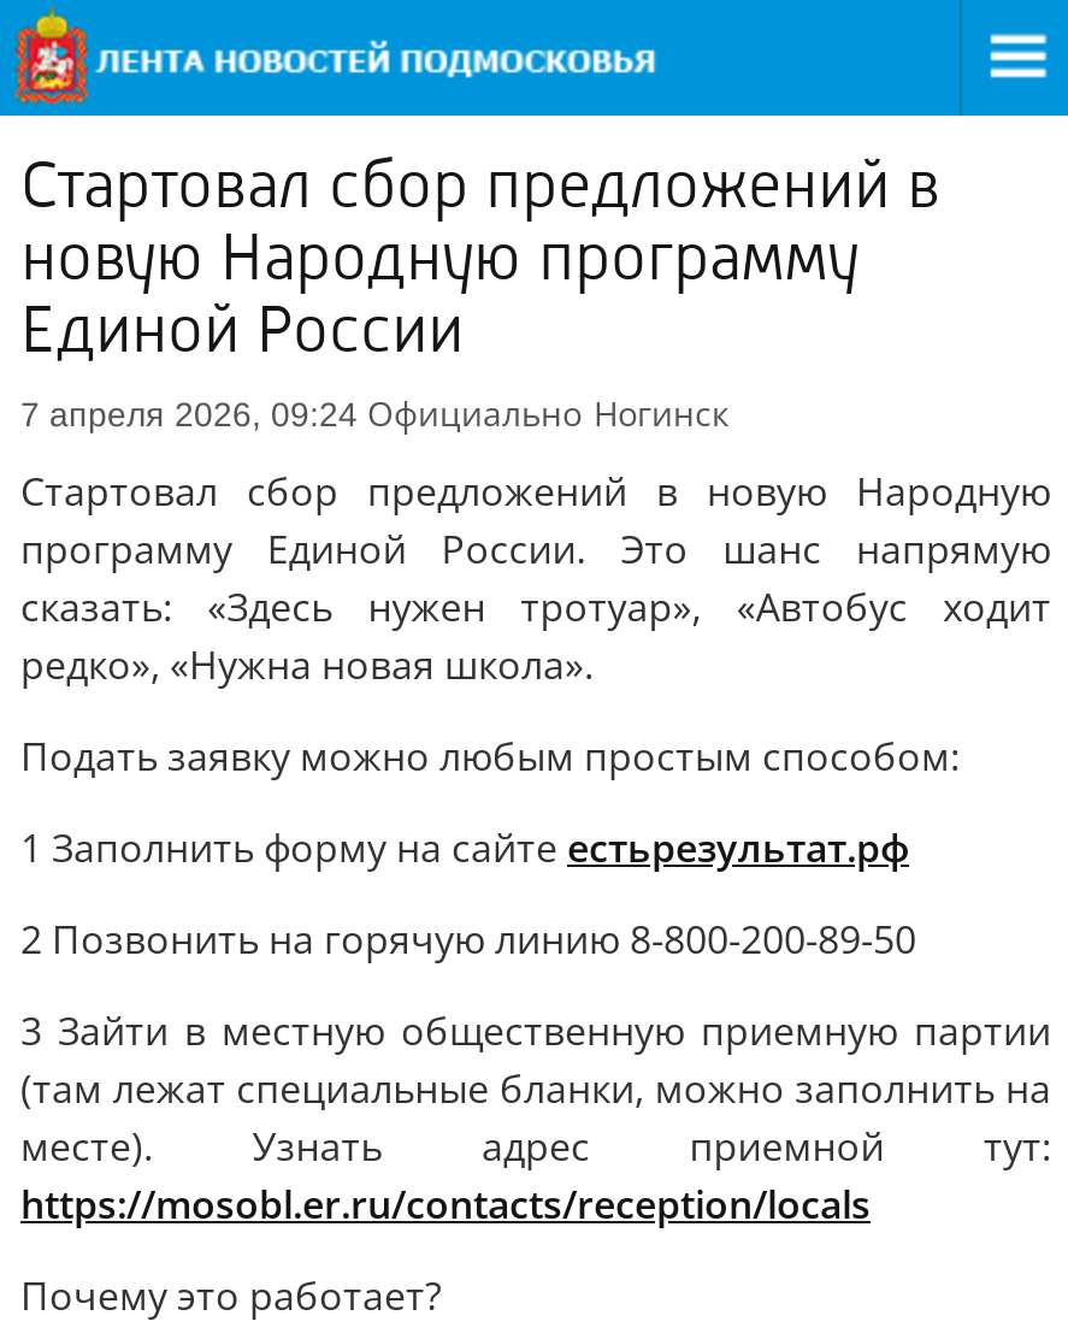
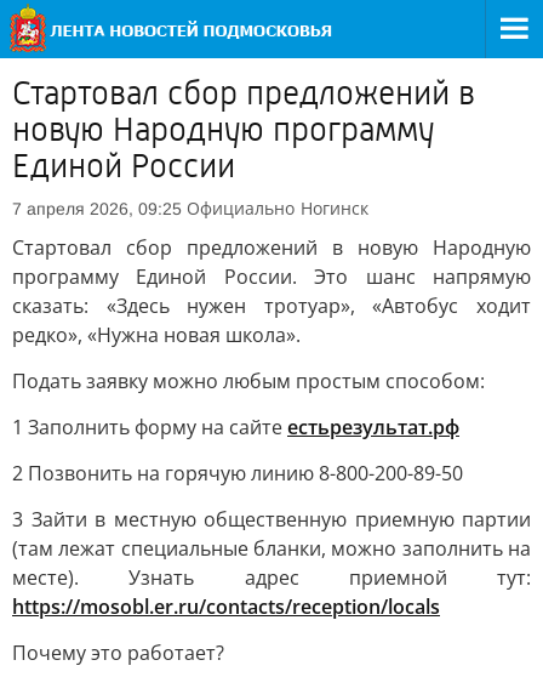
[20,390,728,436] 7 апреля 2026, 09:24 Официально Ногинск -> [12,197,368,220] 7 апреля 2026, 09:25 Официально Ногинск

